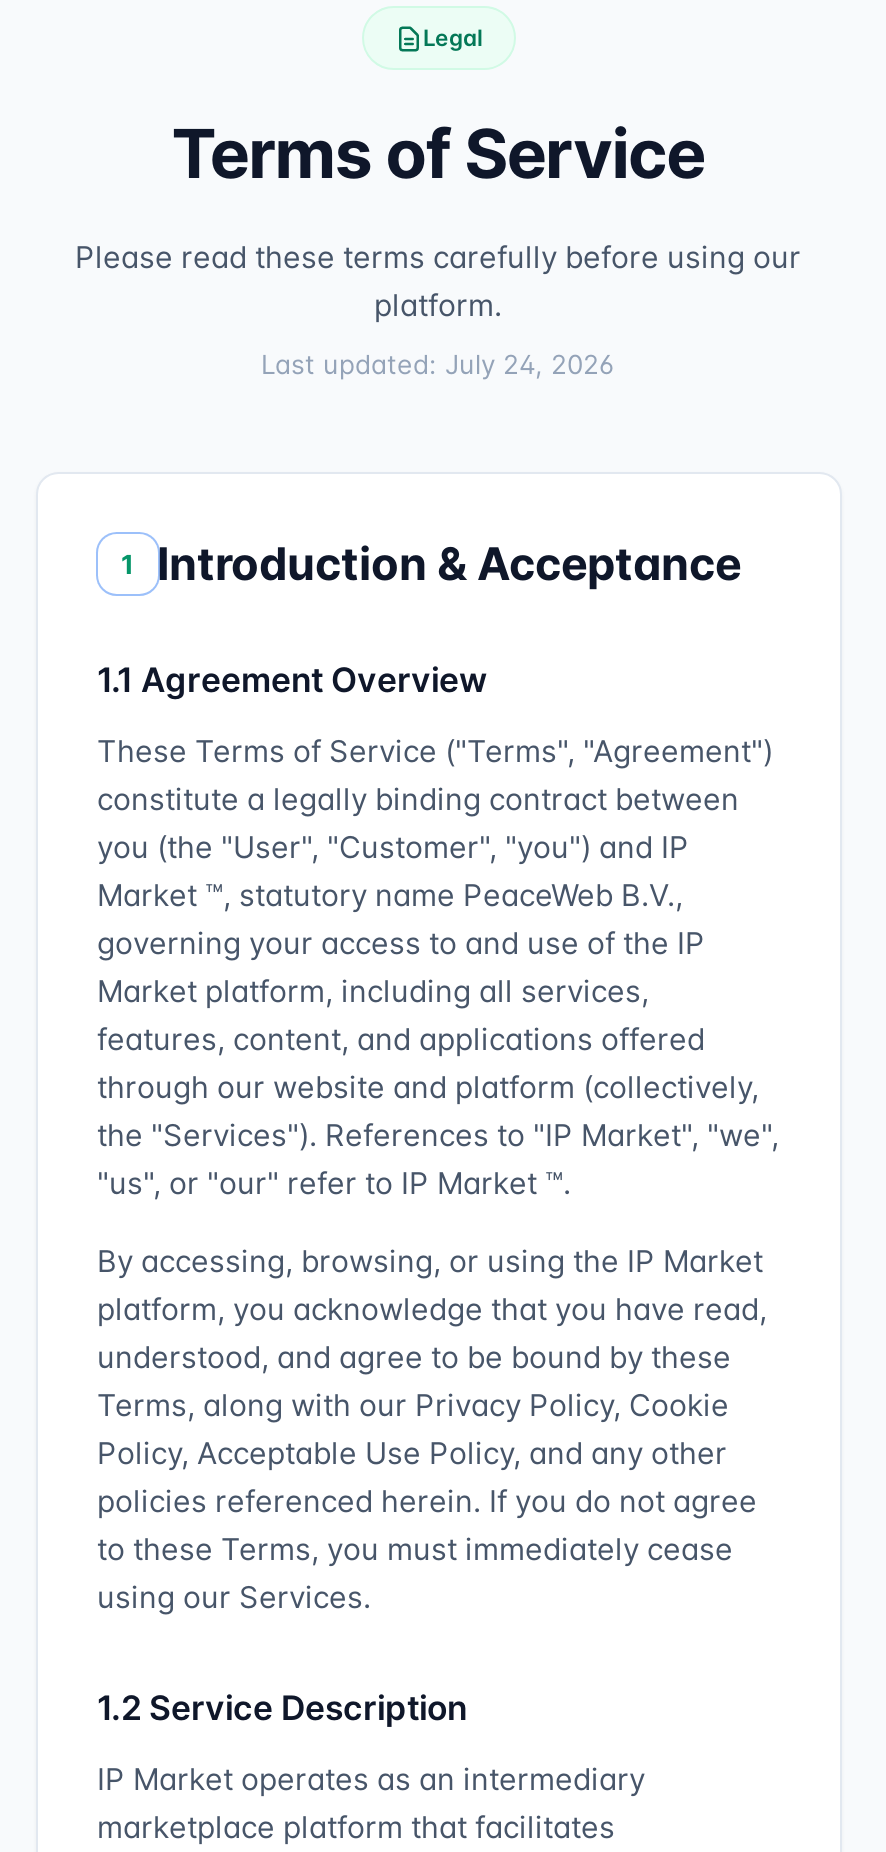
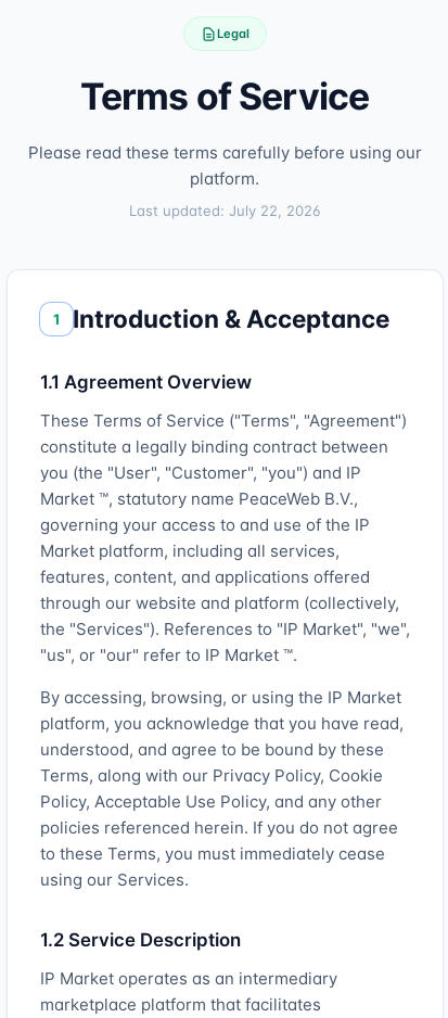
[261,347,615,379] Last updated: July 24, 2026 -> [129,201,321,219] Last updated: July 22, 2026

